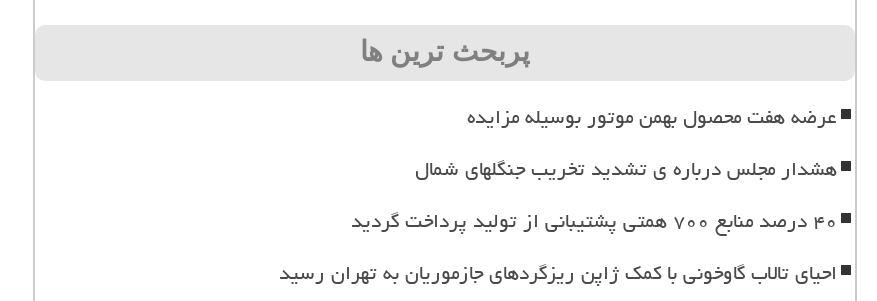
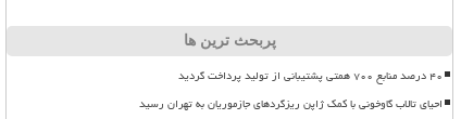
[415,97,837,189] عرضه هفت محصول بهمن موتور بوسیله مزایده | هشدار مجلس درباره ی تشدید تخریب جنگلهای شمال -> none

